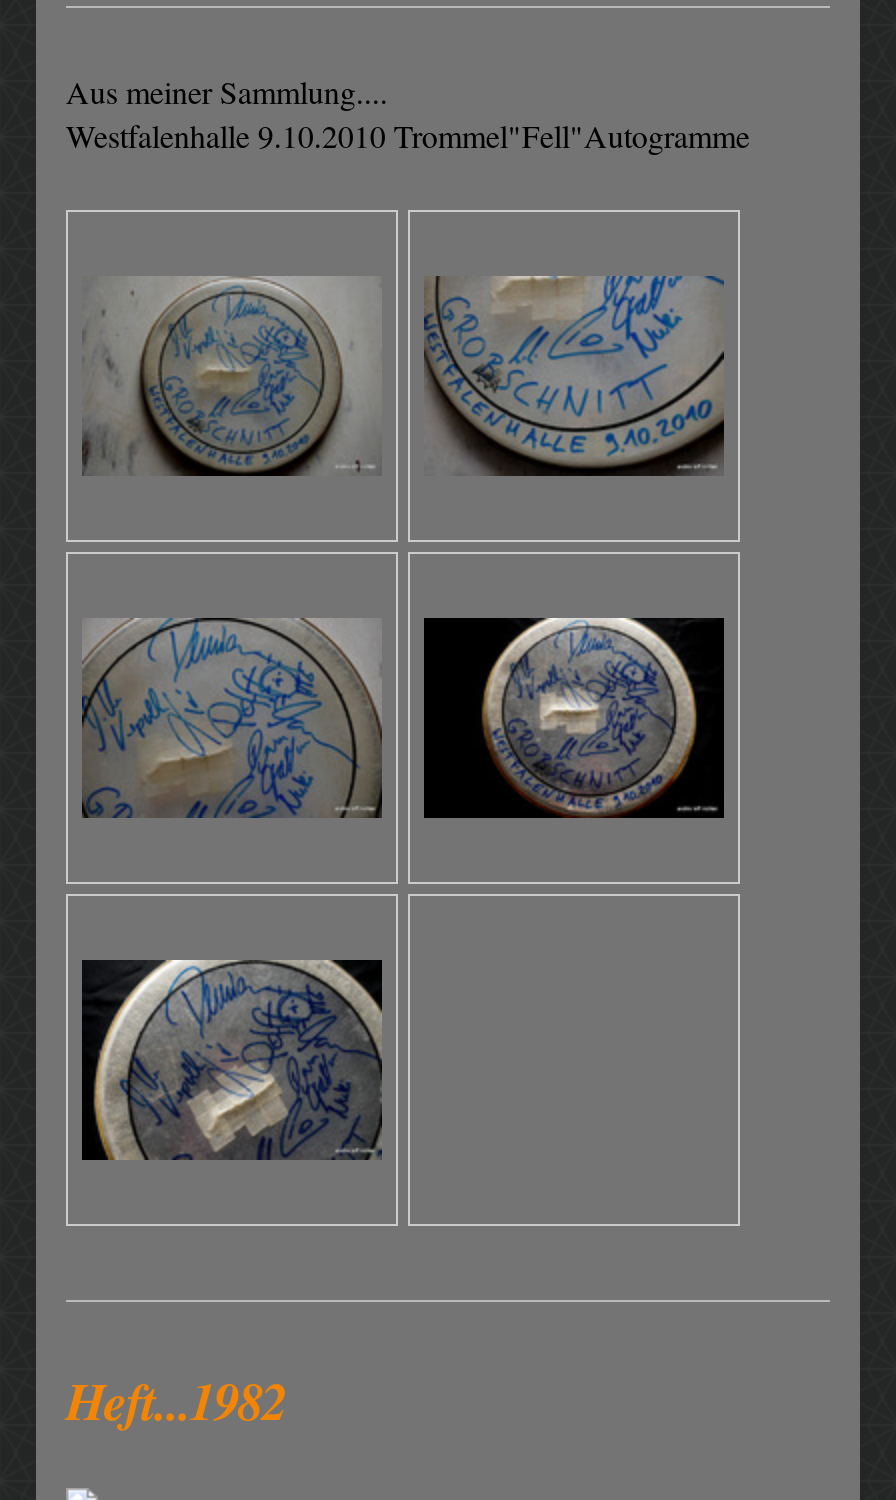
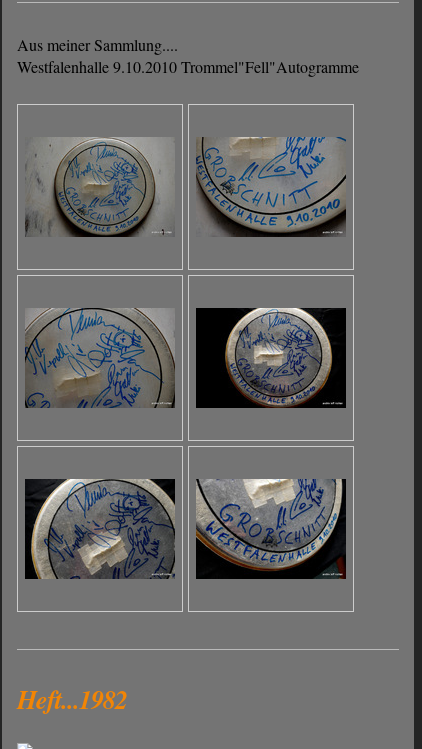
none -> [195,478,347,580] [image]

